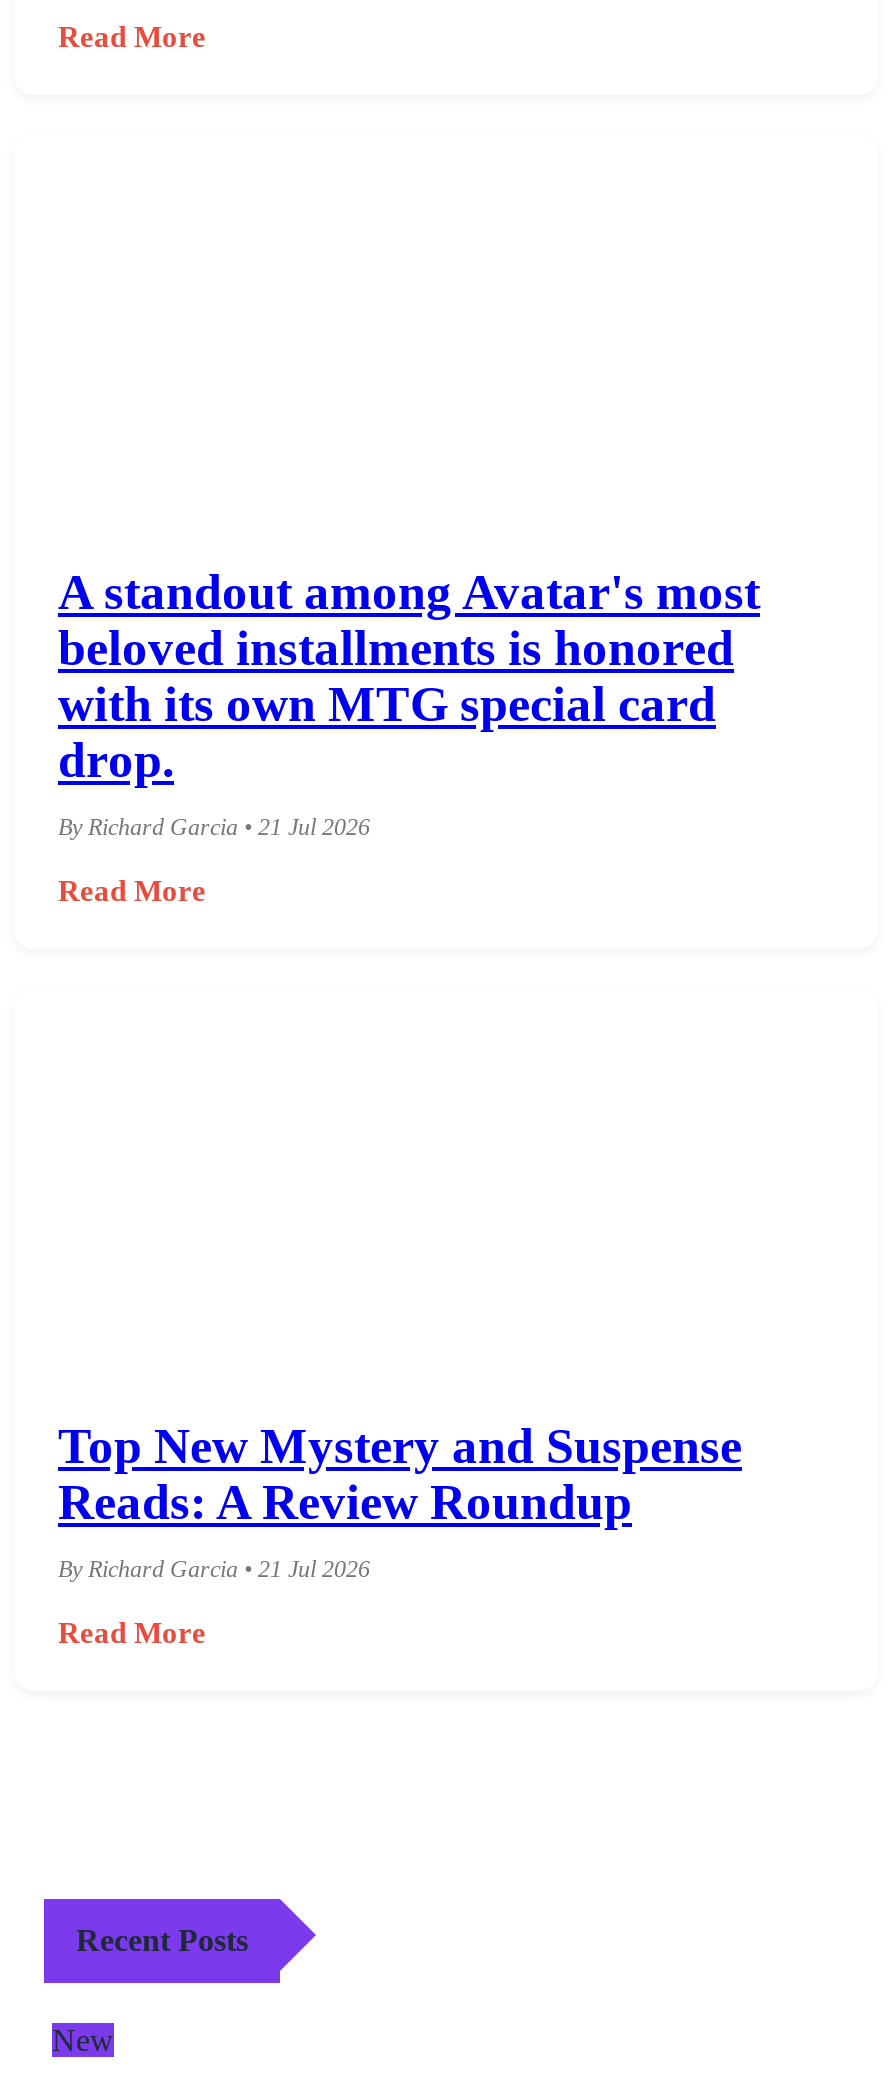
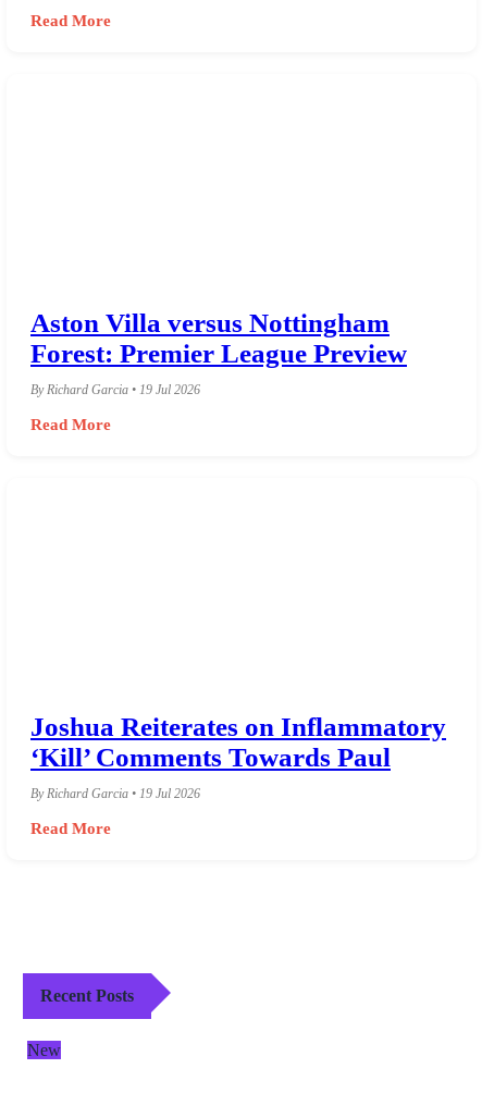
[58,564,760,786] A standout among Avatar's most | beloved installments is honored | with its own MTG special card | drop. -> [30,308,407,368] Aston Villa versus Nottingham | Forest: Premier League Preview
[58,812,370,840] By Richard Garcia • 21 Jul 2026 -> [30,382,200,397] By Richard Garcia • 19 Jul 2026
[58,1418,742,1528] Top New Mystery and Suspense | Reads: A Review Roundup -> [30,712,446,771] Joshua Reiterates on Inflammatory | ‘Kill’ Comments Towards Paul
[58,1554,370,1582] By Richard Garcia • 21 Jul 2026 -> [30,786,200,801] By Richard Garcia • 19 Jul 2026

